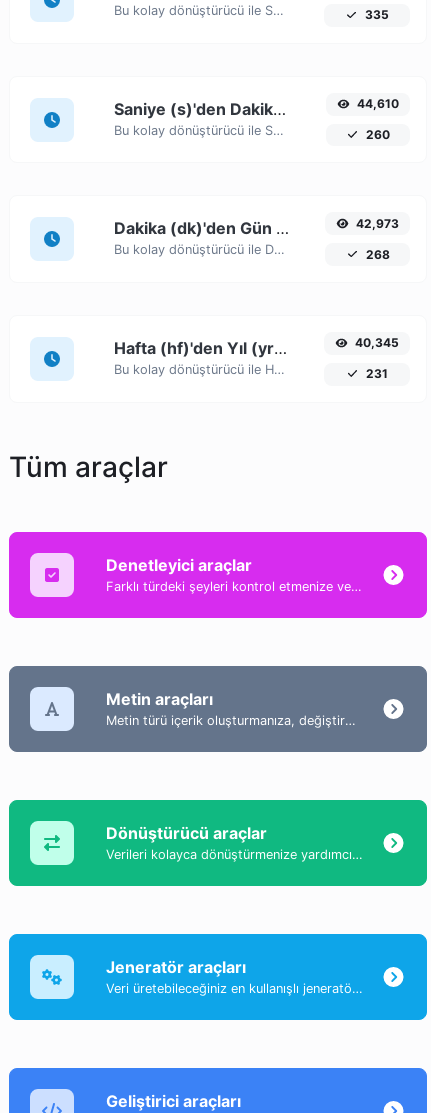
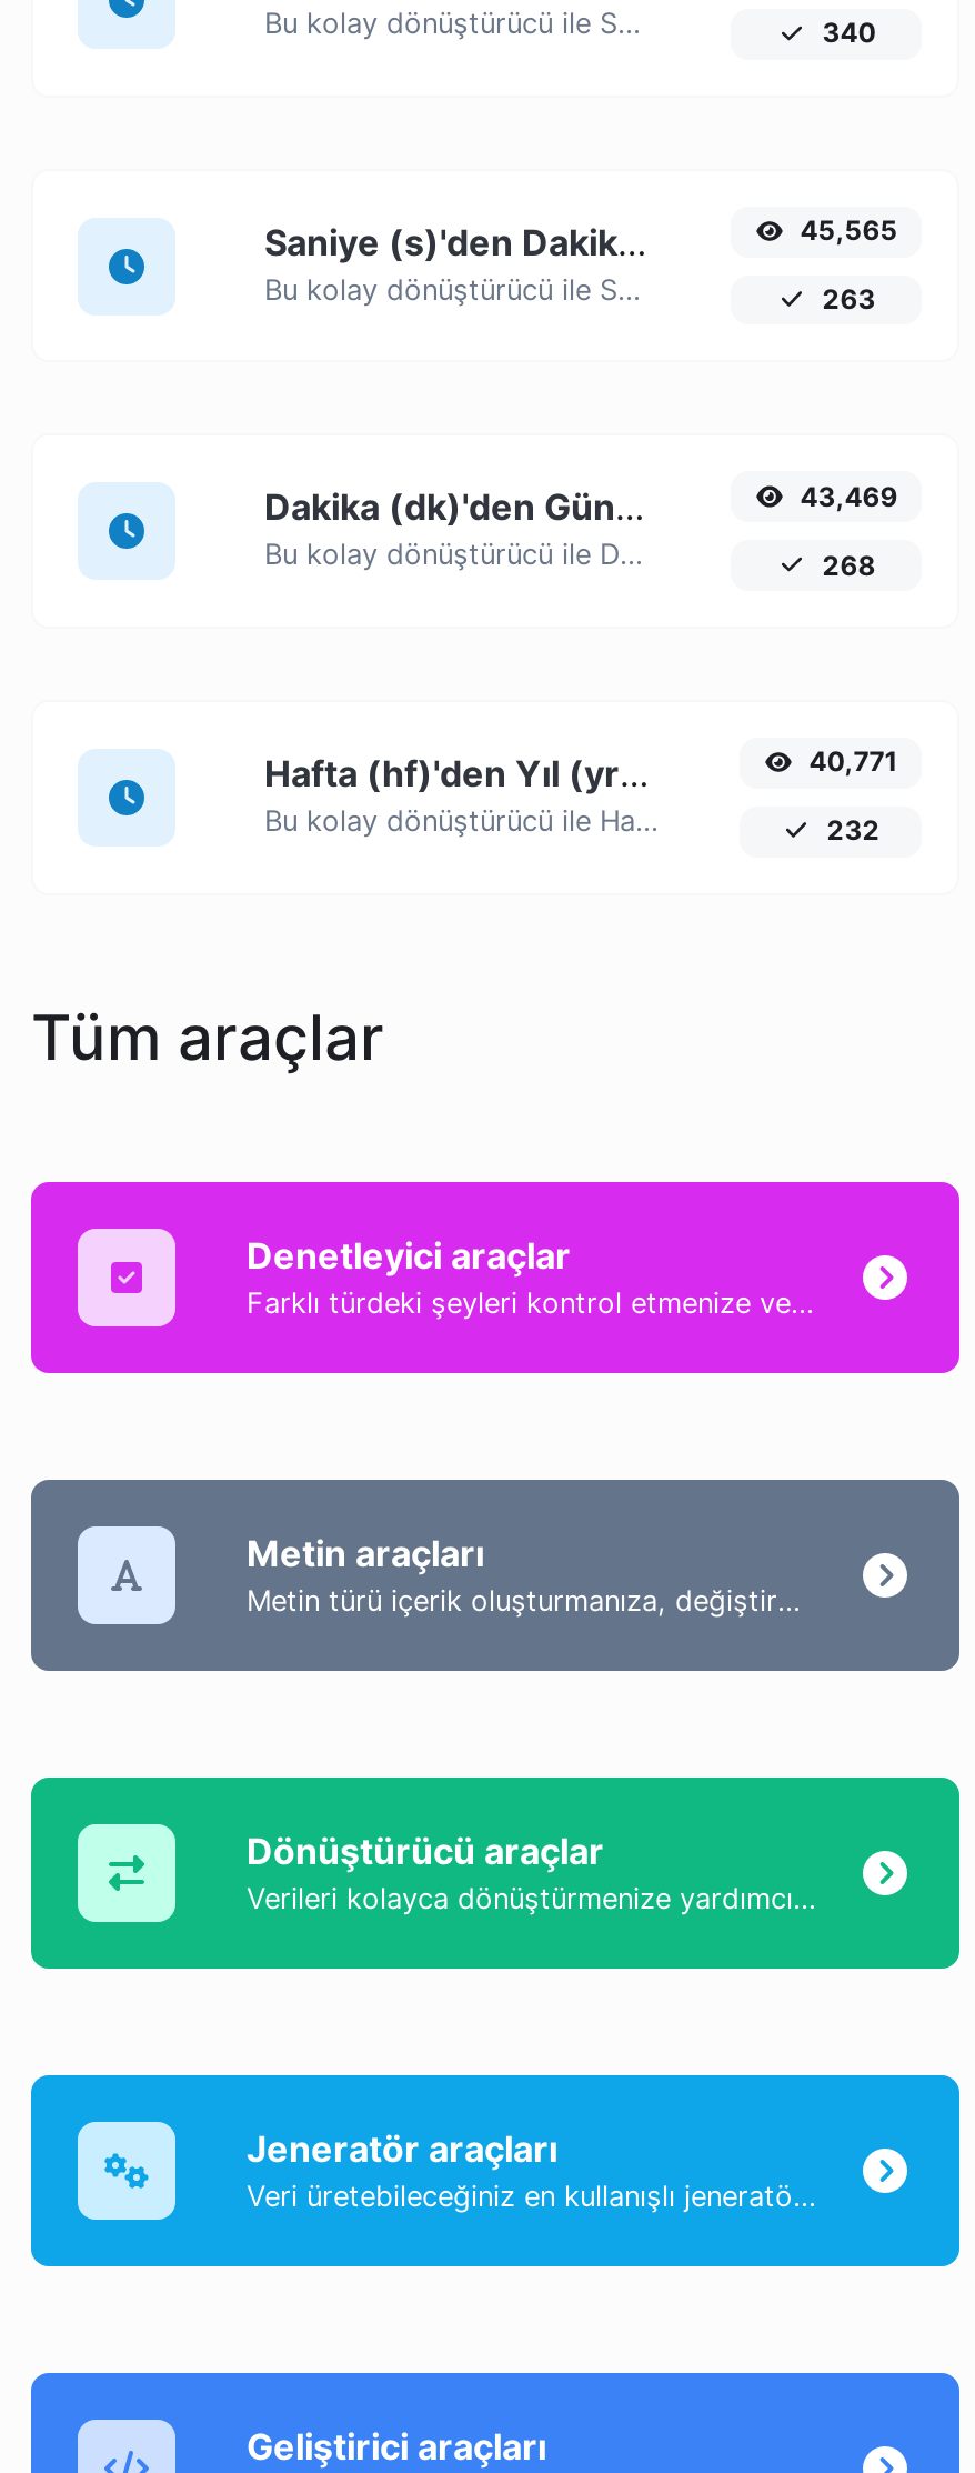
[362,7,389,22] 335 -> [816,17,876,50] 340
[354,96,399,111] 44,610 -> [793,214,898,247] 45,565
[363,127,390,142] 260 -> [816,282,876,316] 263
[353,216,399,231] 42,973 -> [793,479,898,513] 43,469
[352,335,399,350] 40,345 -> [802,745,898,779] 40,771
[363,366,388,381] 231 -> [820,814,880,847] 232

